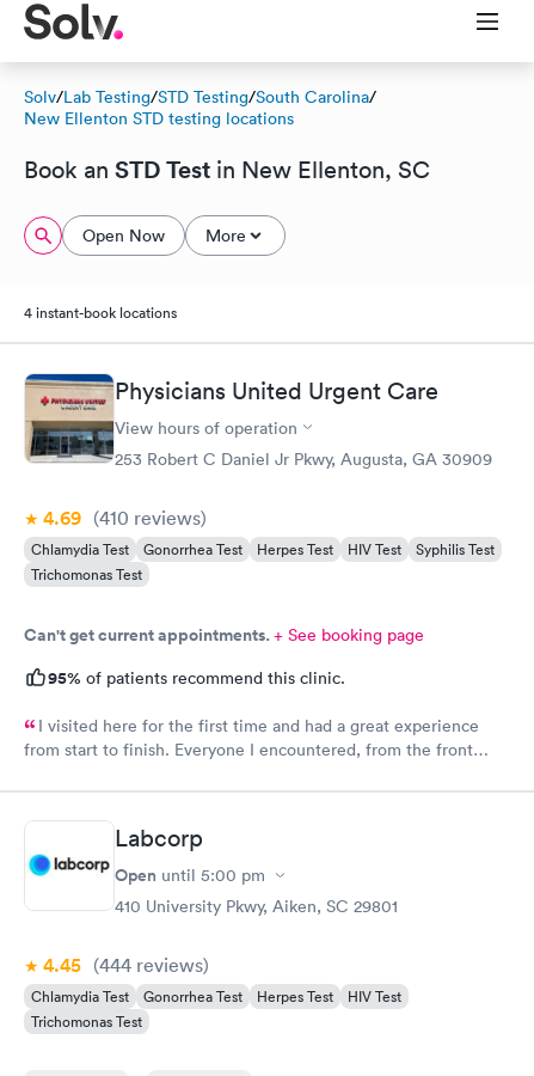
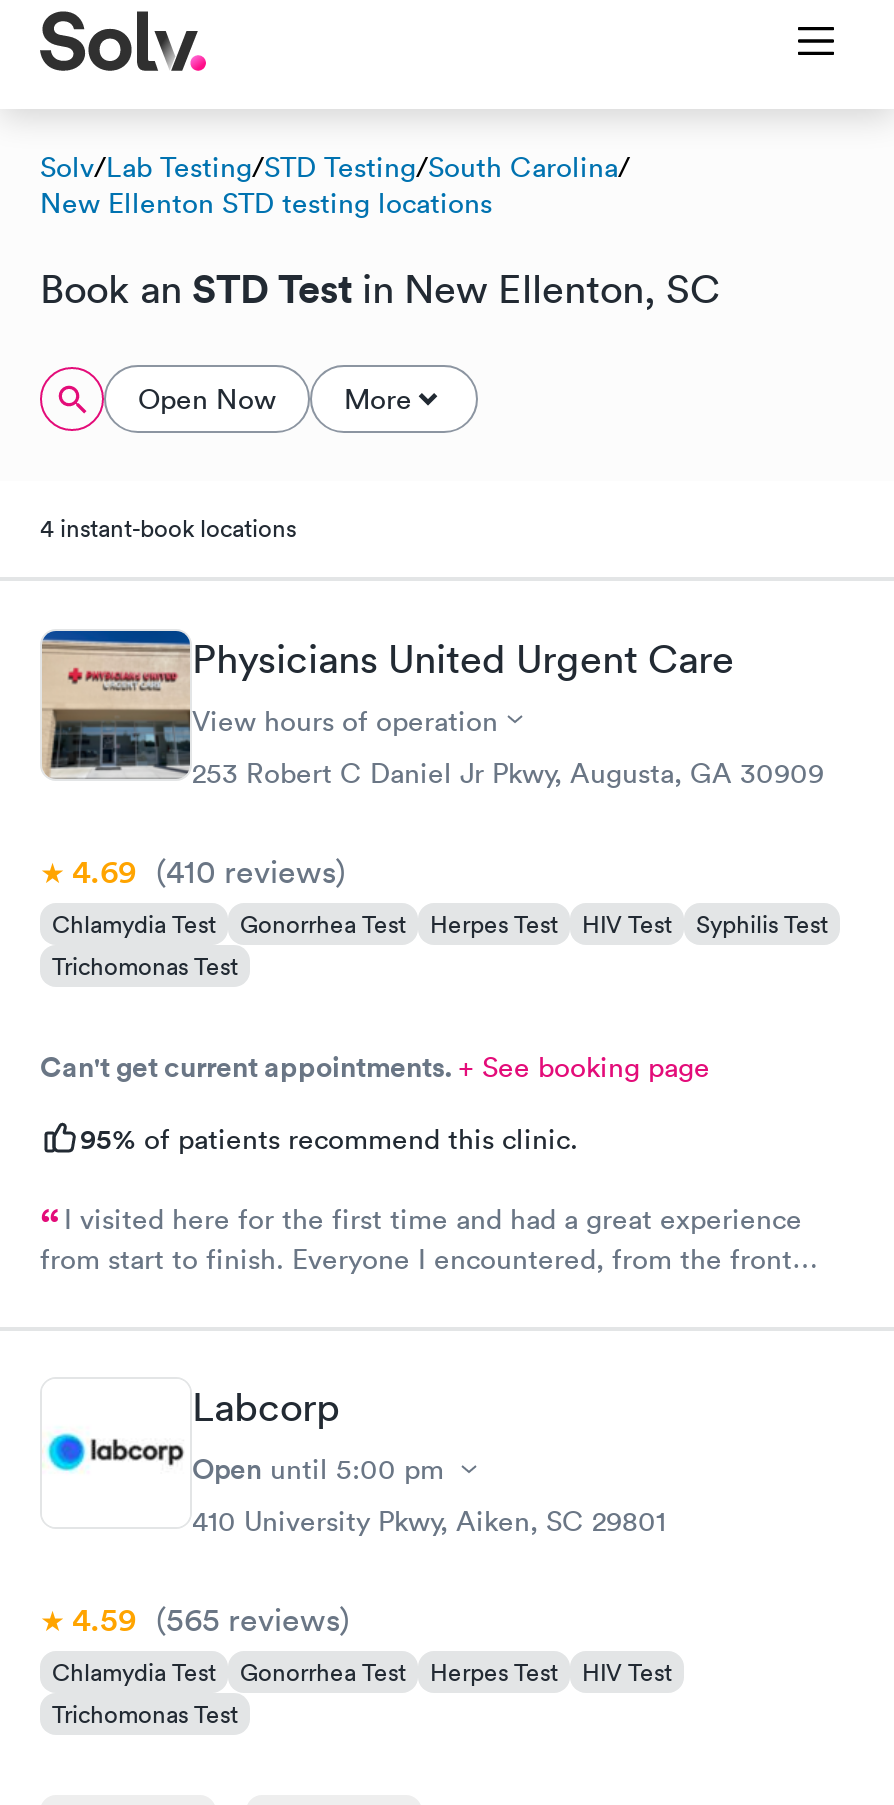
[43,953,209,978] 4.45 (444 reviews) -> [72,1599,350,1641] 4.59 (565 reviews)

